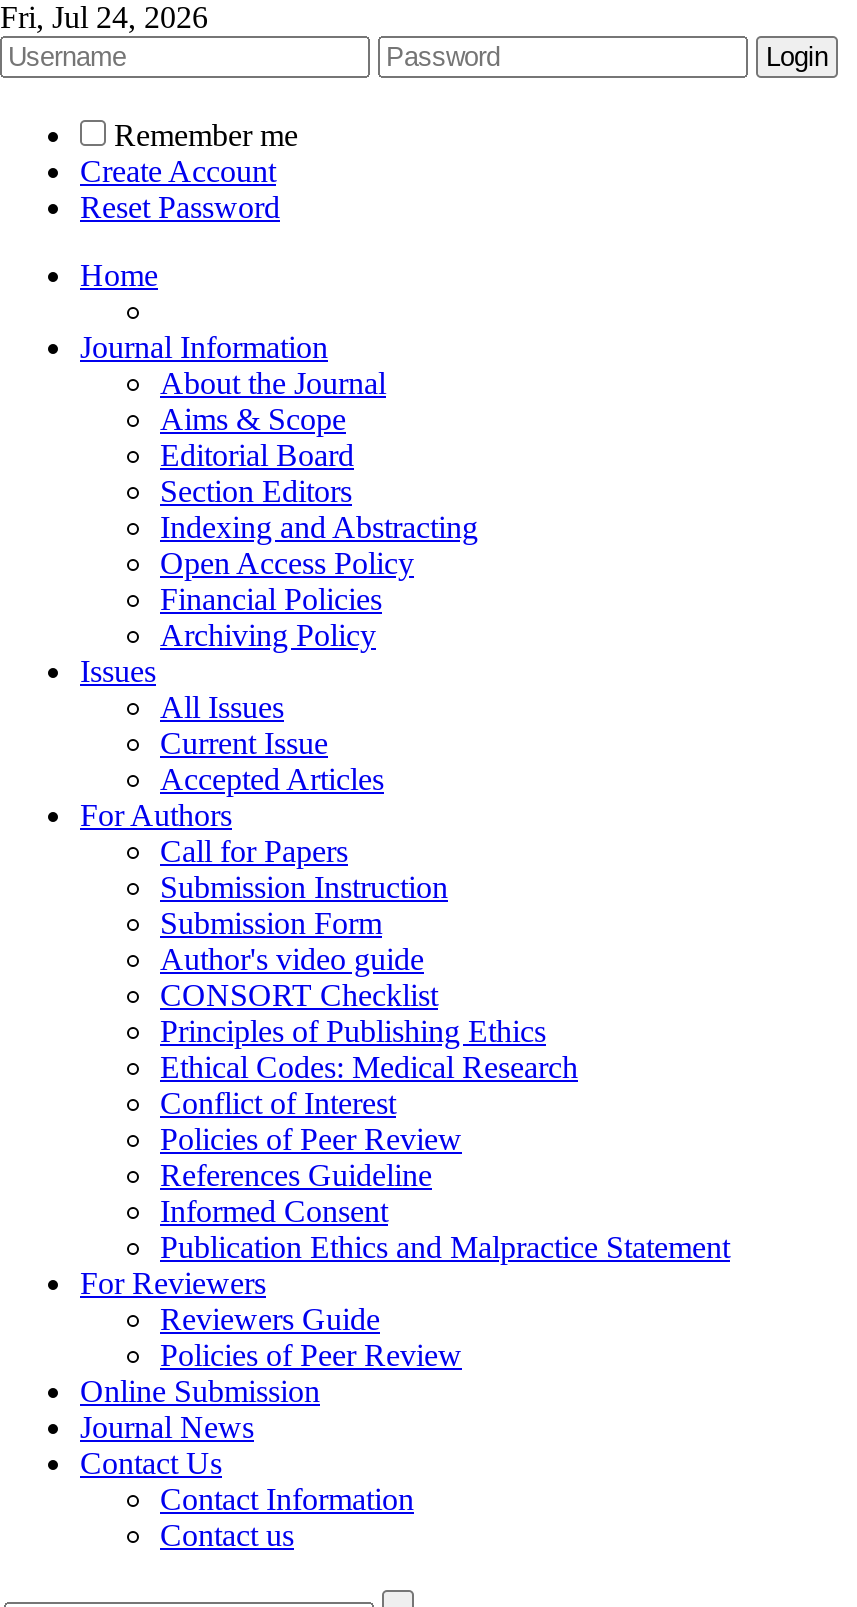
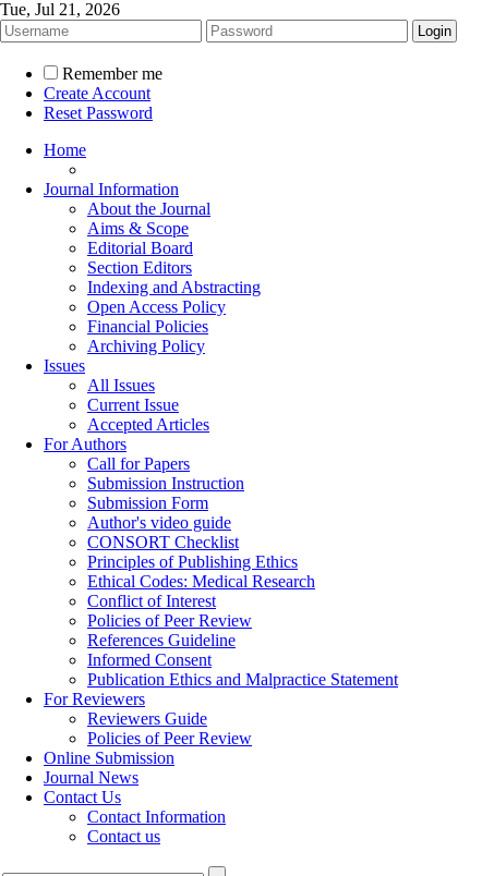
[0,0,208,34] Fri, Jul 24, 2026 -> [0,0,120,19] Tue, Jul 21, 2026

